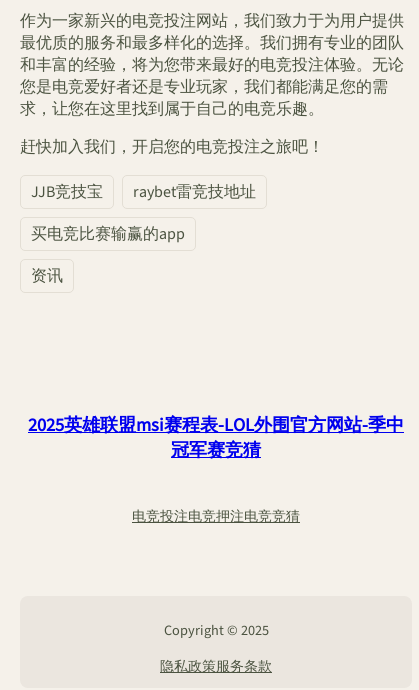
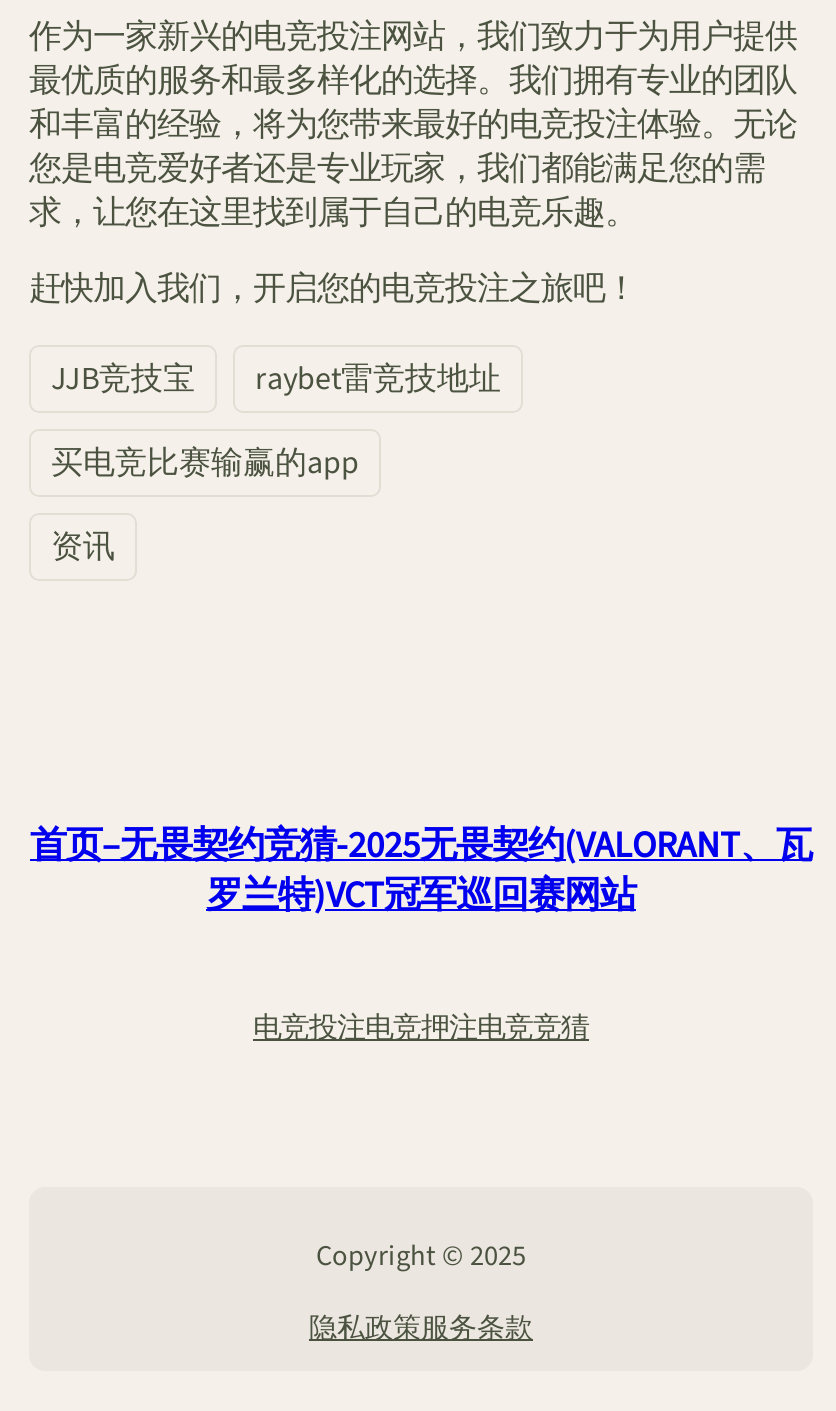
[28,412,404,463] 2025英雄联盟msi赛程表-LOL外围官方网站-季中 | 冠军赛竞猜 -> [30,819,812,921] 首页–无畏契约竞猜-2025无畏契约(VALORANT、瓦 | 罗兰特)VCT冠军巡回赛网站

